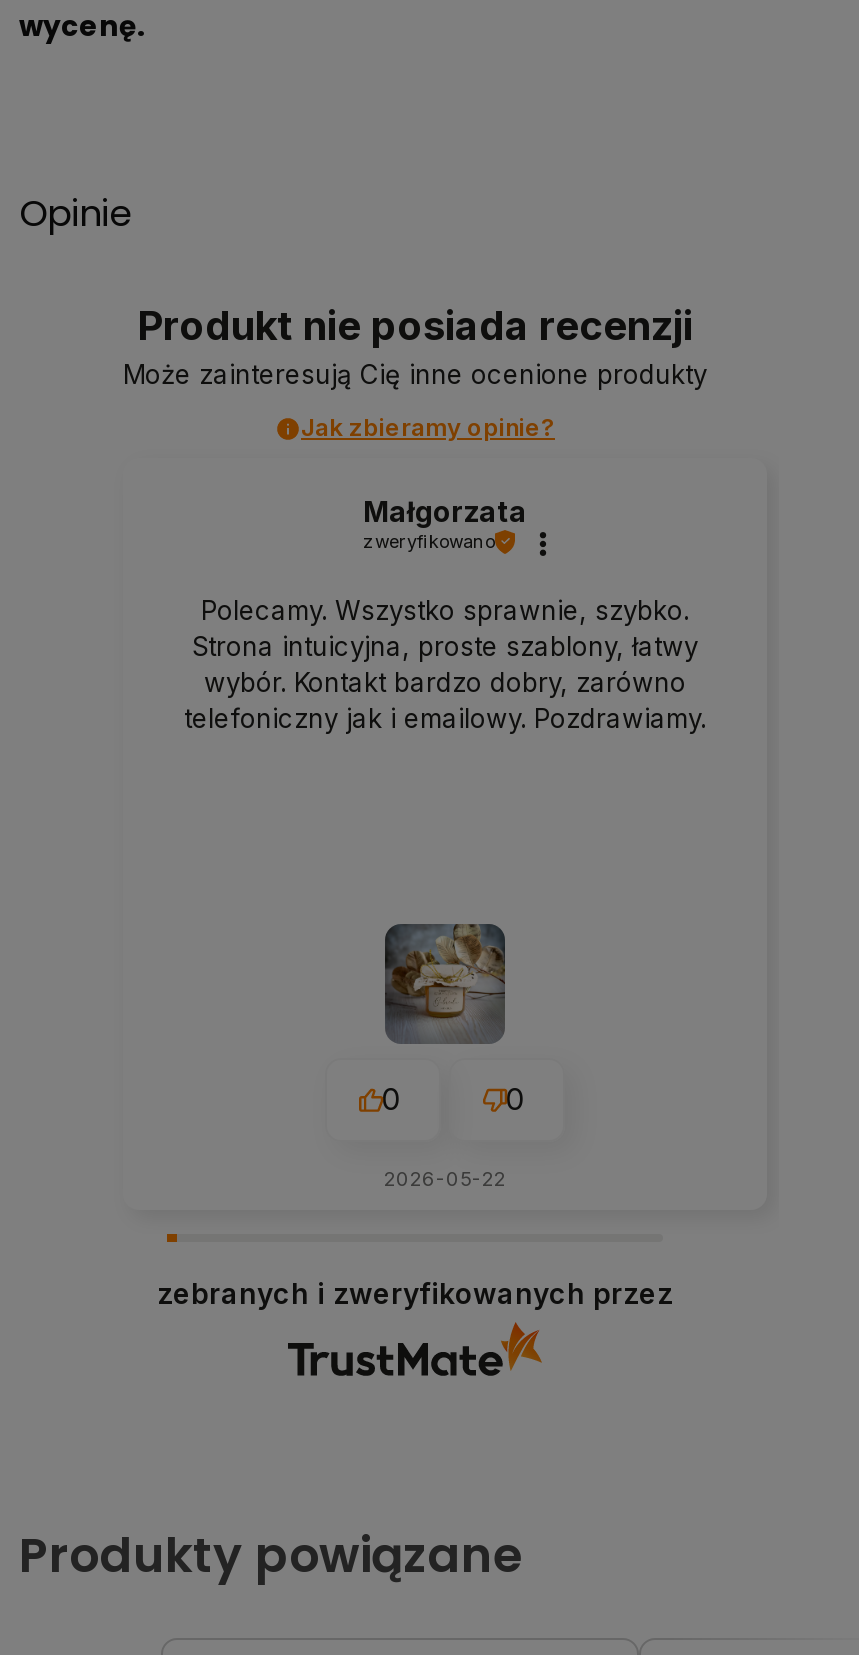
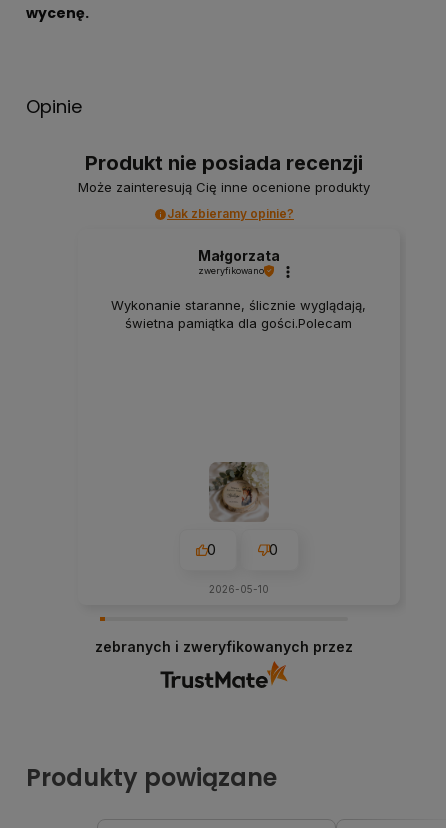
[184,595,706,735] Polecamy. Wszystko sprawnie, szybko. | Strona intuicyjna, proste szablony, łatwy | wybór. Kontakt bardzo dobry, zarówno | telefoniczny jak i emailowy. Pozdrawiamy. -> [111,297,366,331] Wykonanie staranne, ślicznie wyglądają, | świetna pamiątka dla gości.Polecam
[383,924,507,1044] [image] -> [209,461,269,522] [image]
[384,1167,506,1191] 2026-05-22 -> [209,583,269,595] 2026-05-10

